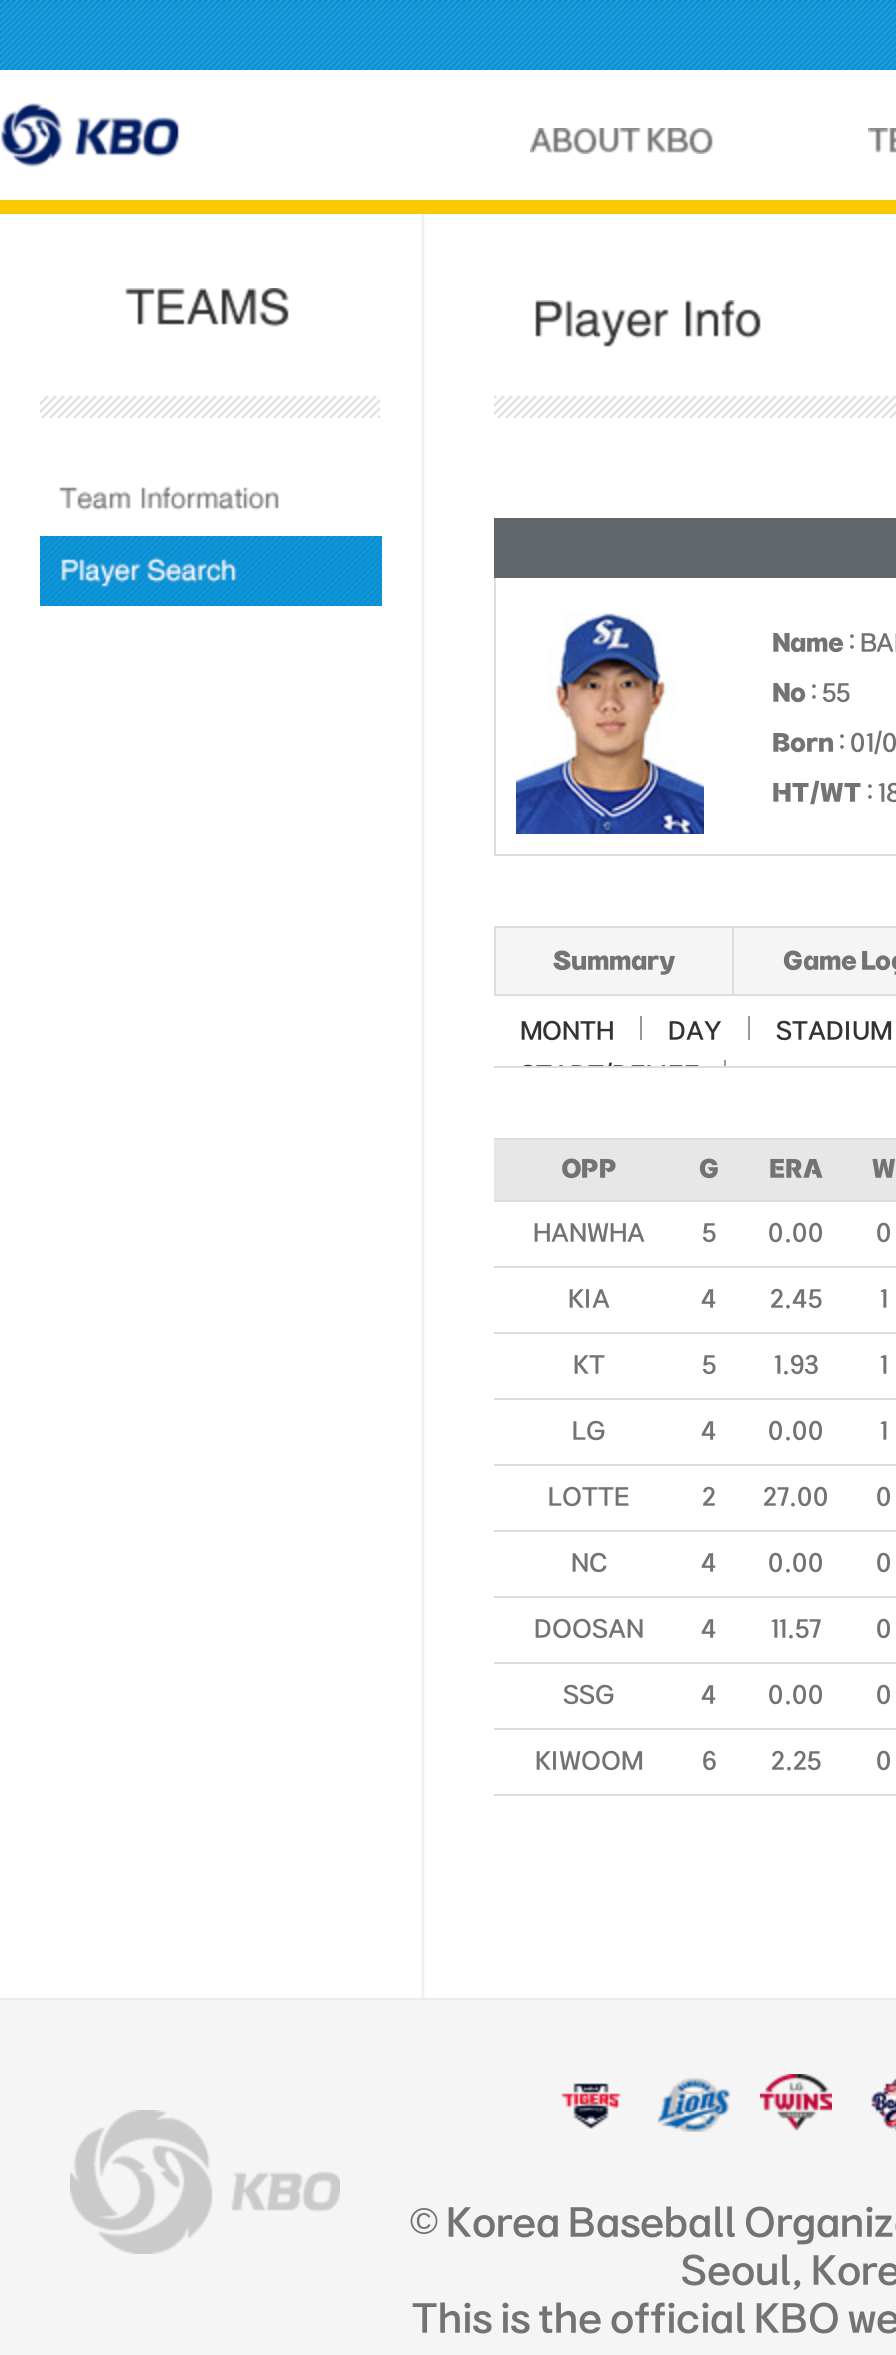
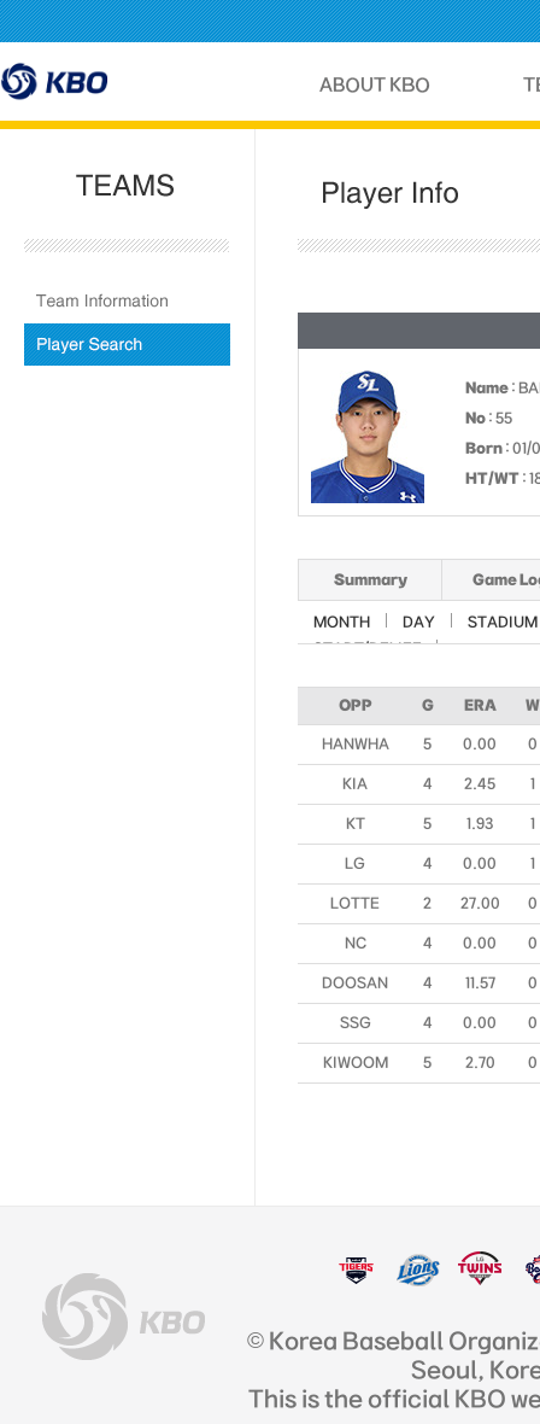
[702,1746,716,1774] 6 -> [423,1054,432,1070] 5
[771,1746,821,1774] 2.25 -> [465,1054,495,1070] 2.70

